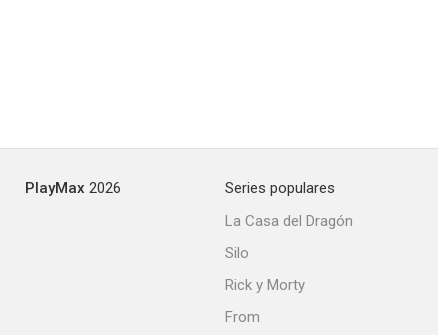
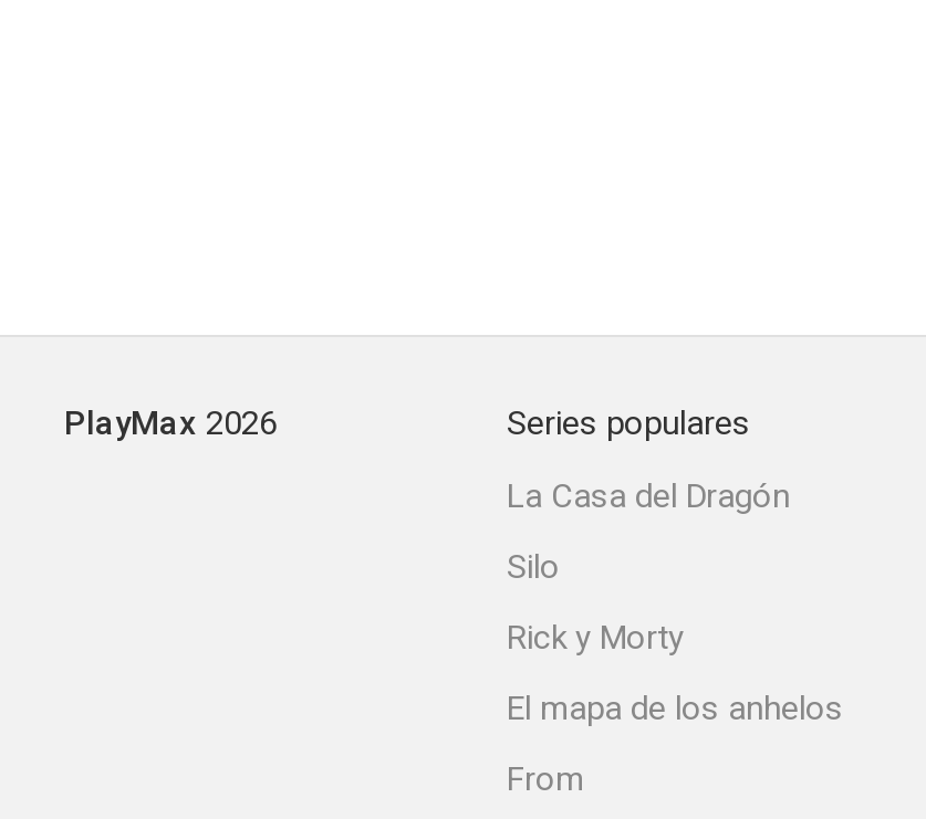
none -> [507,689,843,728] El mapa de los anhelos

